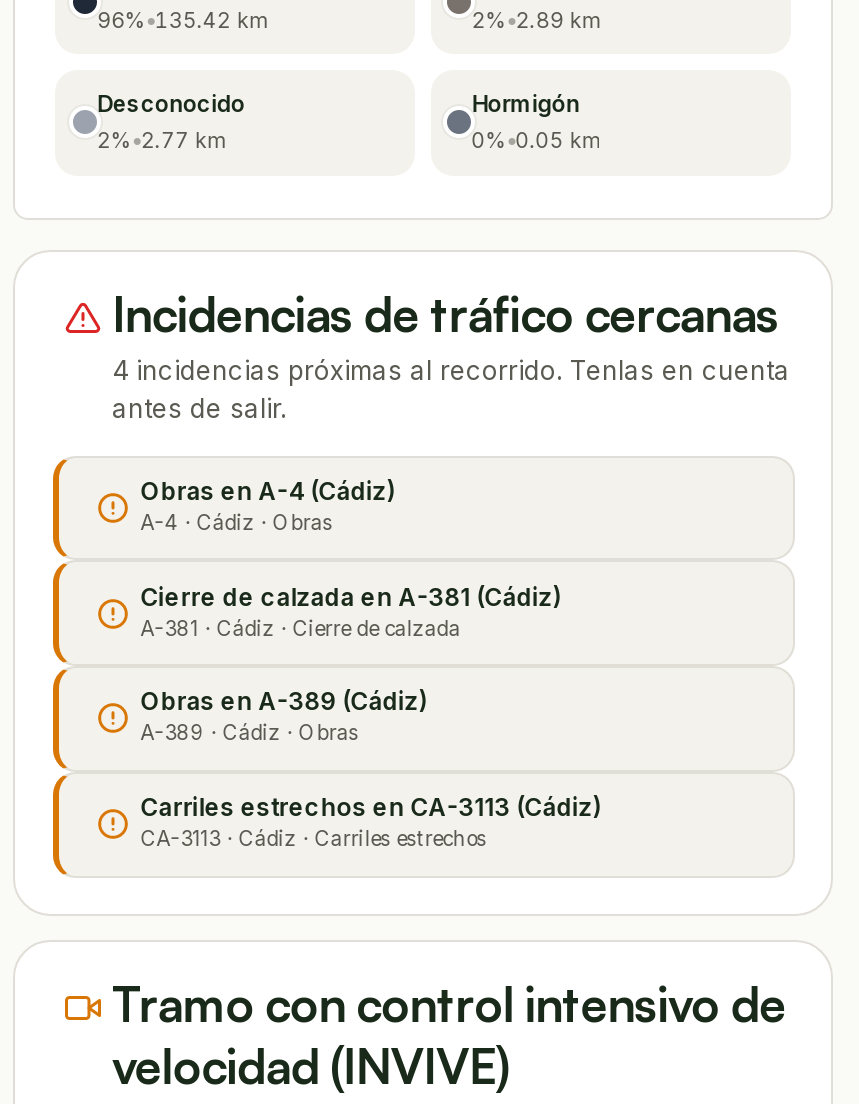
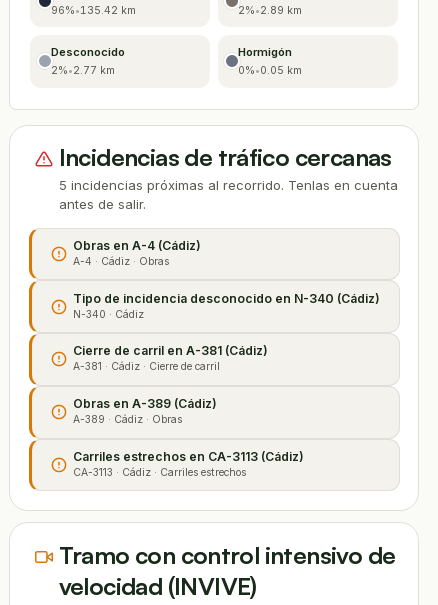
[112,355,790,387] 4 incidencias próximas al recorrido. Tenlas en cuenta -> [58,177,397,193] 5 incidencias próximas al recorrido. Tenlas en cuenta
[141,581,563,639] Cierre de calzada en A-381 (Cádiz) | A-381 · Cádiz · Cierre de calzada -> [73,291,380,372] Tipo de incidencia desconocido en N-340 (Cádiz) | N-340 · Cádiz | Cierre de carril en A-381 (Cádiz) | A-381 · Cádiz · Cierre de carril

